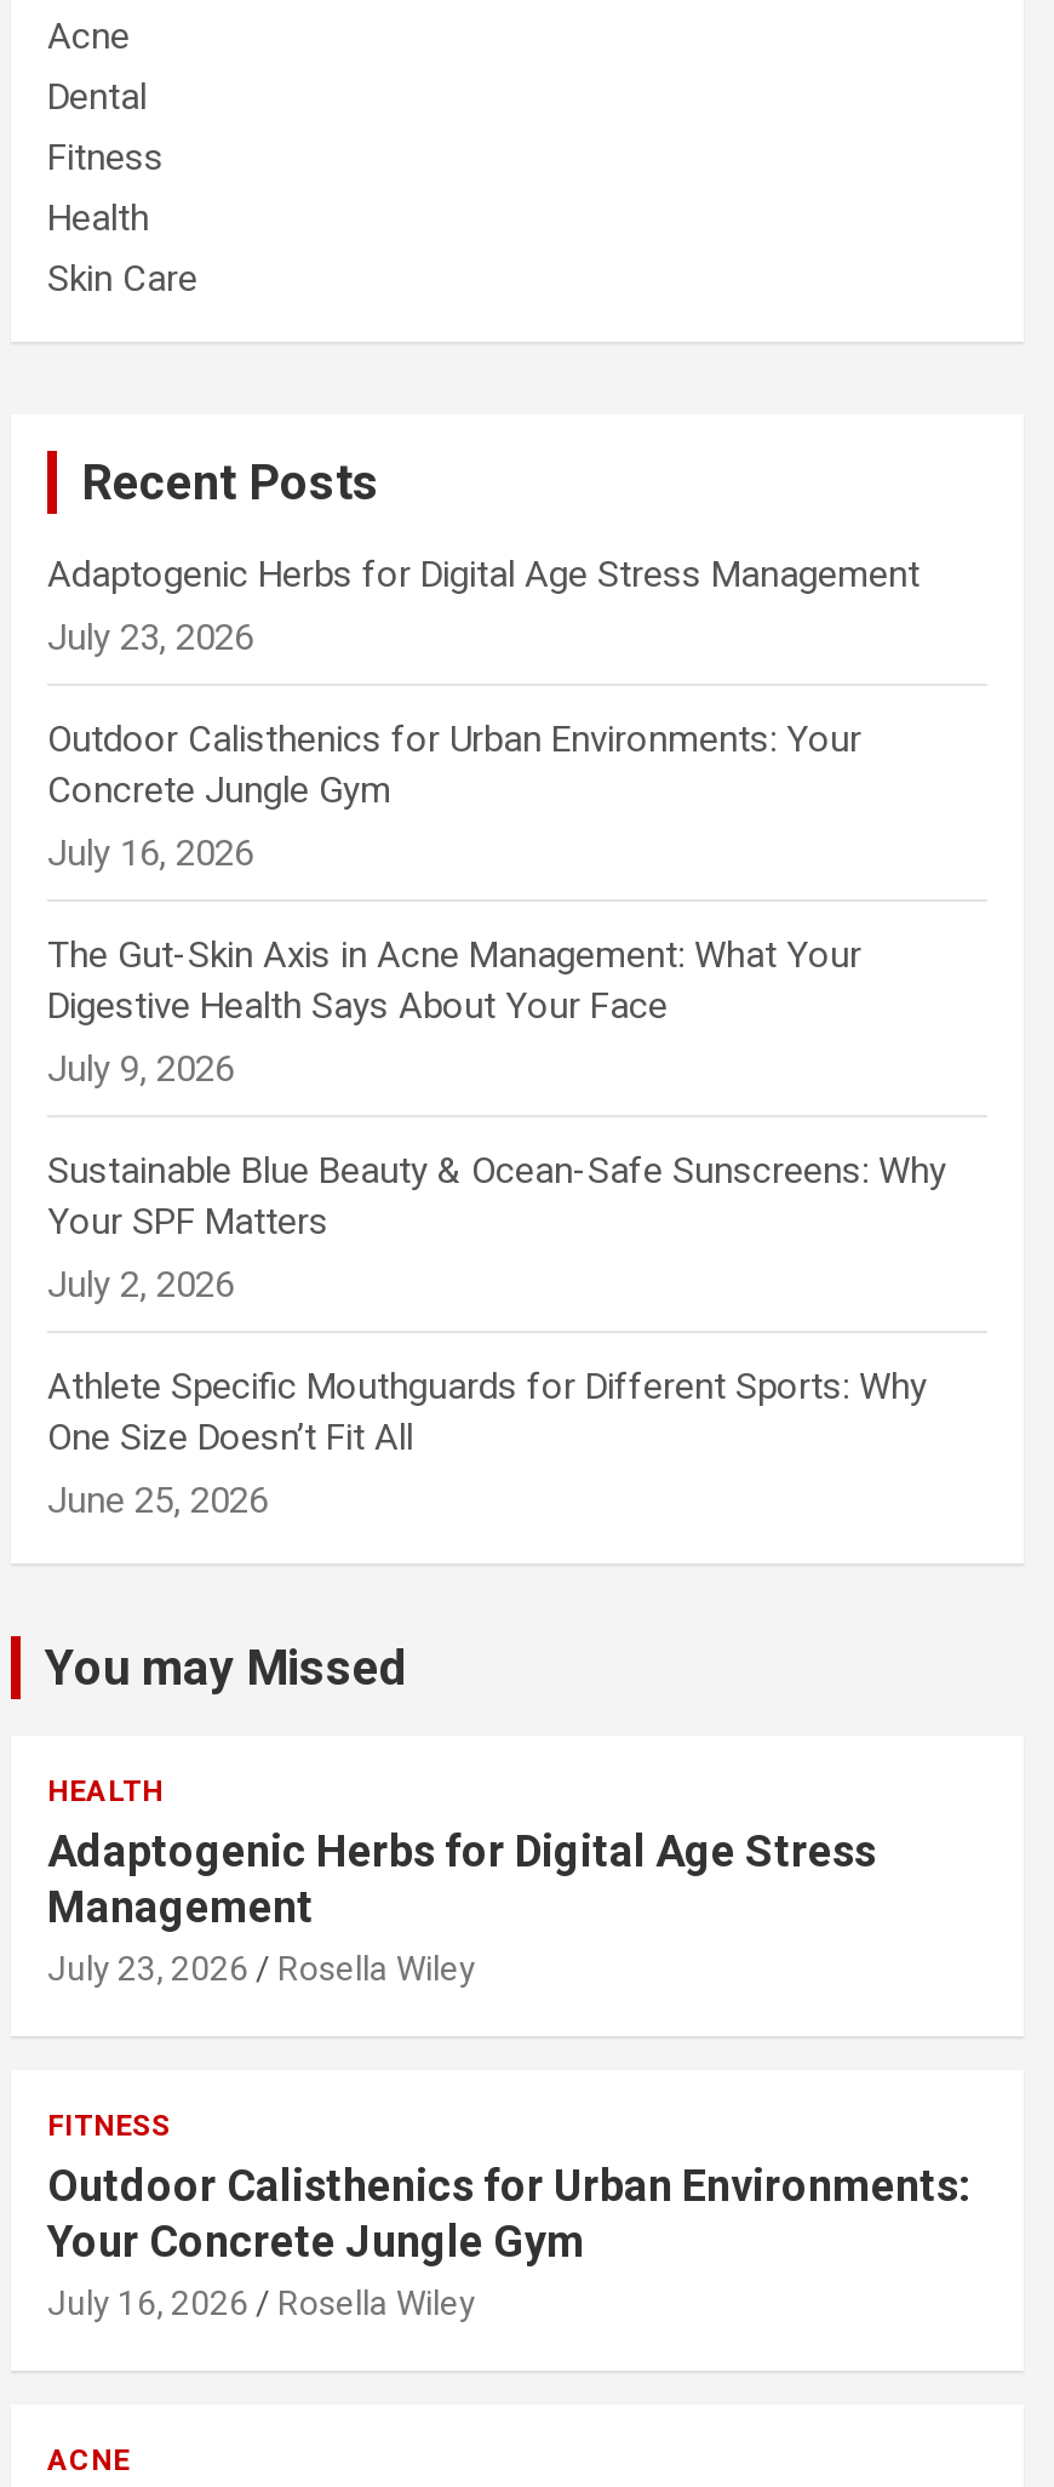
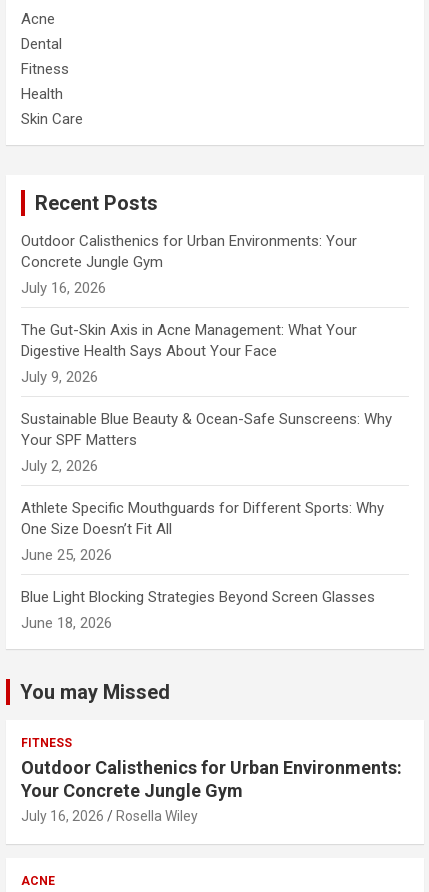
[47,552,920,659] Adaptogenic Herbs for Digital Age Stress Management | July 23, 2026 -> none
none -> [21,588,375,632] Blue Light Blocking Strategies Beyond Screen Glasses | June 18, 2026
[47,1774,876,1987] HEALTH | Adaptogenic Herbs for Digital Age Stress | Management | July 23, 2026 | Rosella Wiley -> none

